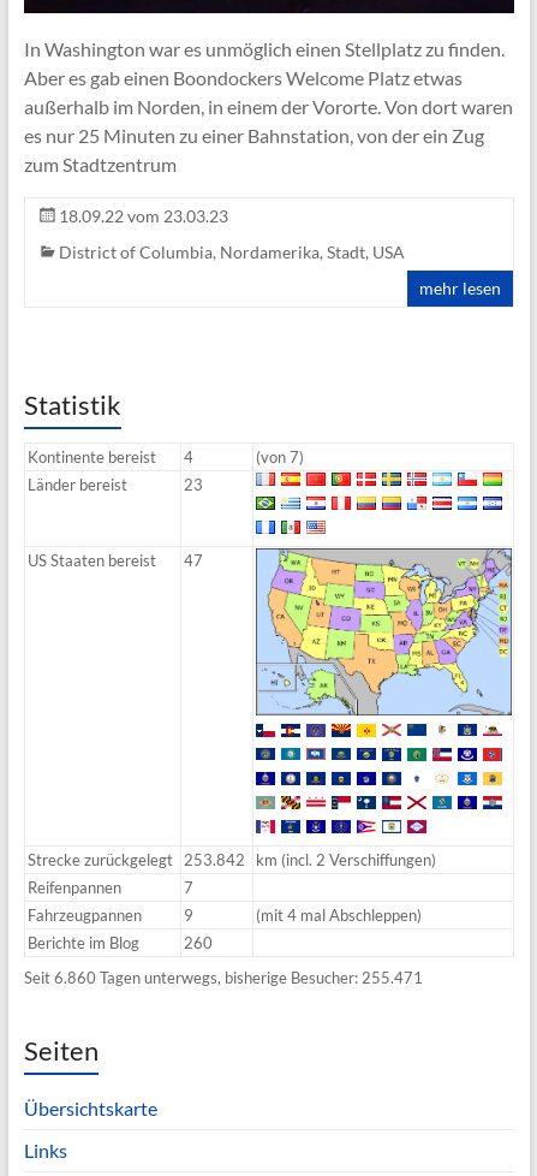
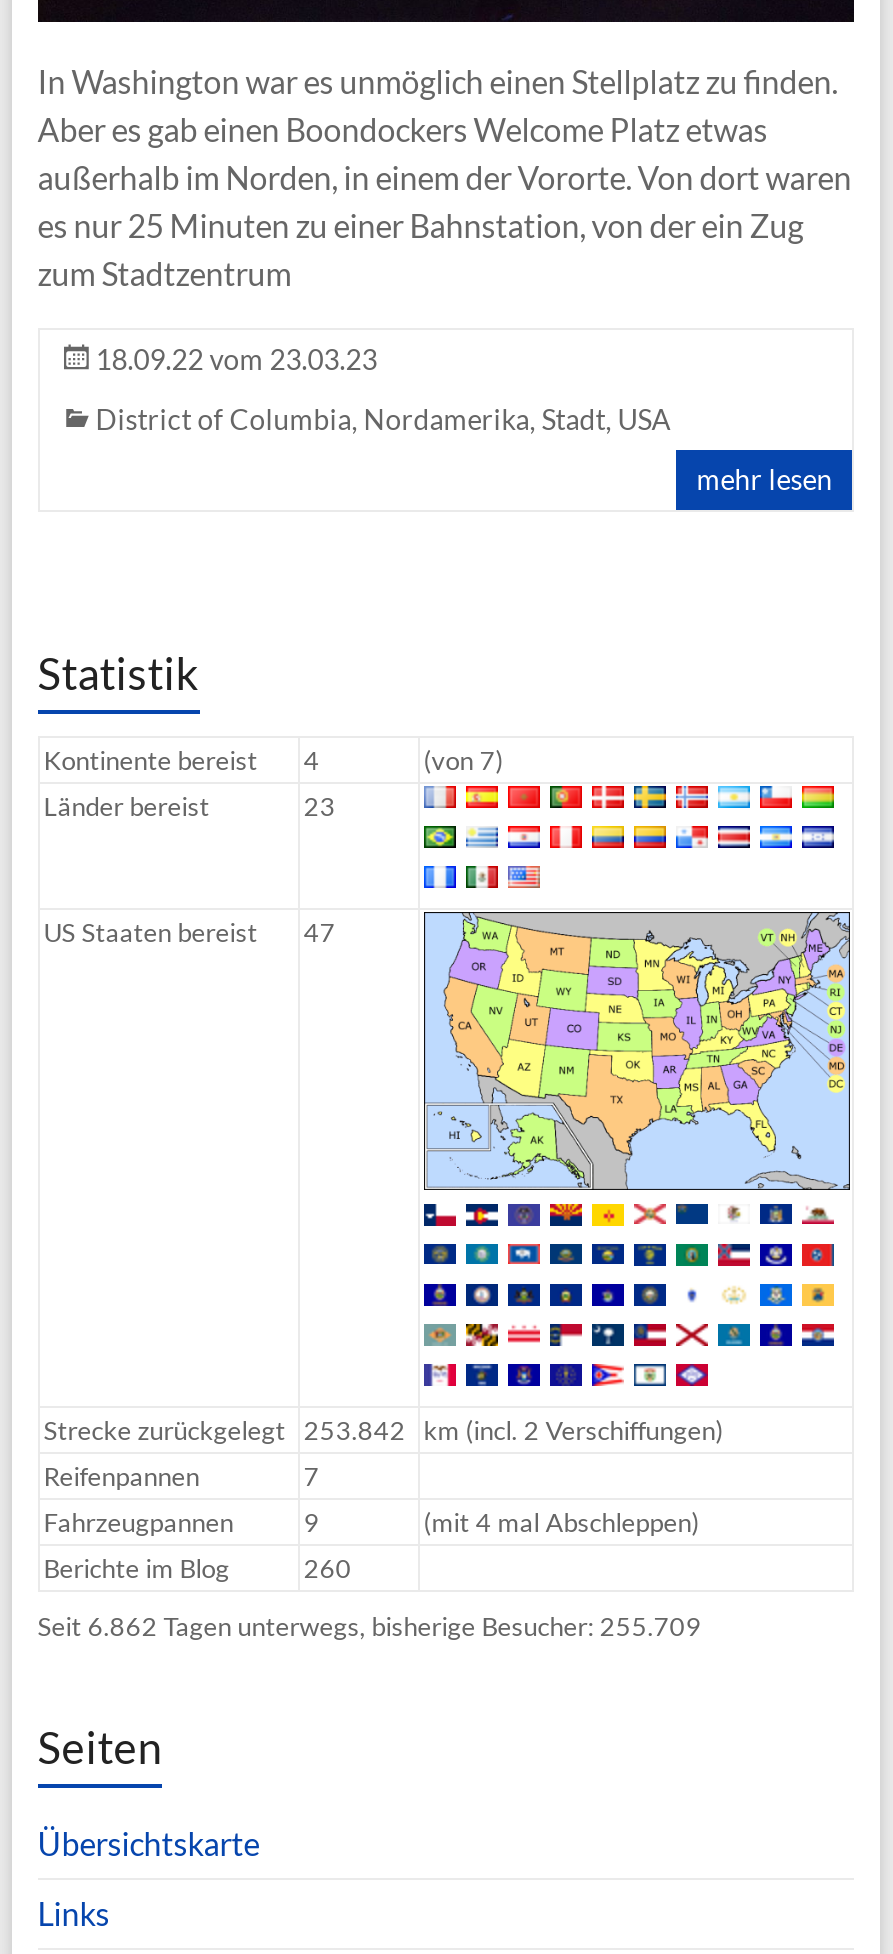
[24,968,426,987] Seit 6.860 Tagen unterwegs, bisherige Besucher: 255.471 -> [38,1610,708,1642] Seit 6.862 Tagen unterwegs, bisherige Besucher: 255.709

